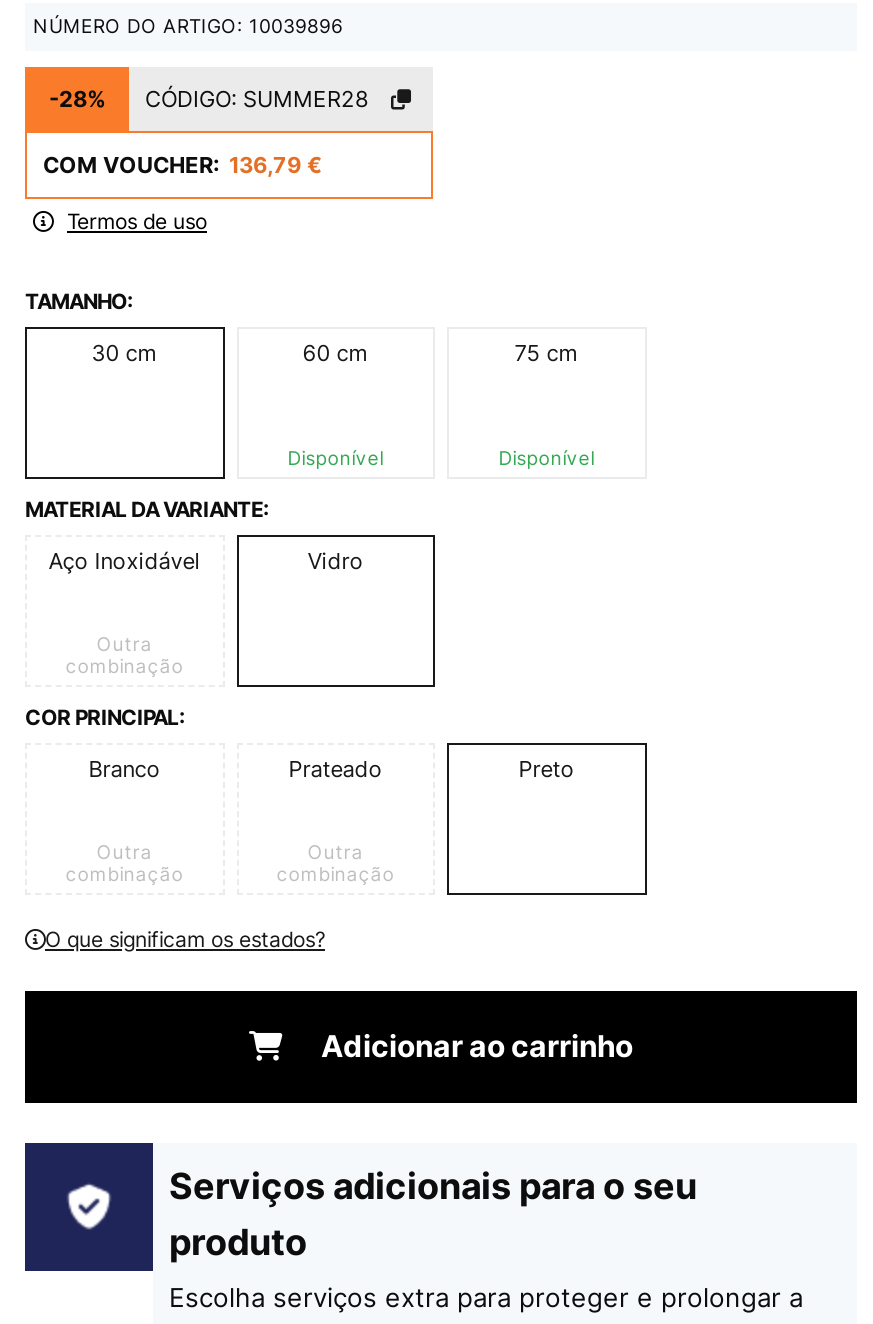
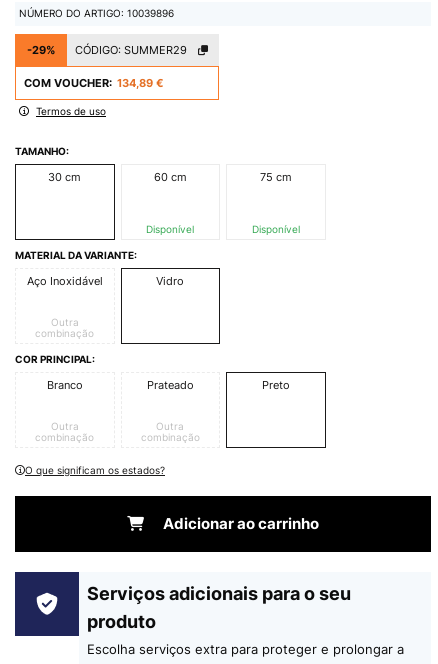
[49,86,105,114] -28% -> [27,43,55,57] -29%
[145,86,369,114] CÓDIGO: SUMMER28 -> [75,43,187,57] CÓDIGO: SUMMER29
[43,152,323,180] COM VOUCHER: 136,79 € -> [24,76,164,90] COM VOUCHER: 134,89 €

